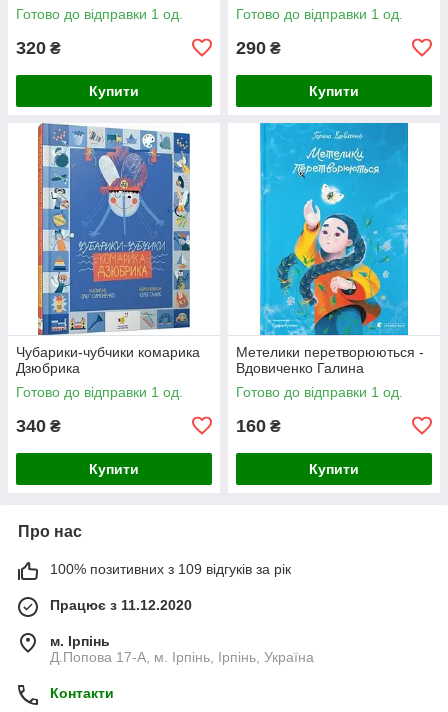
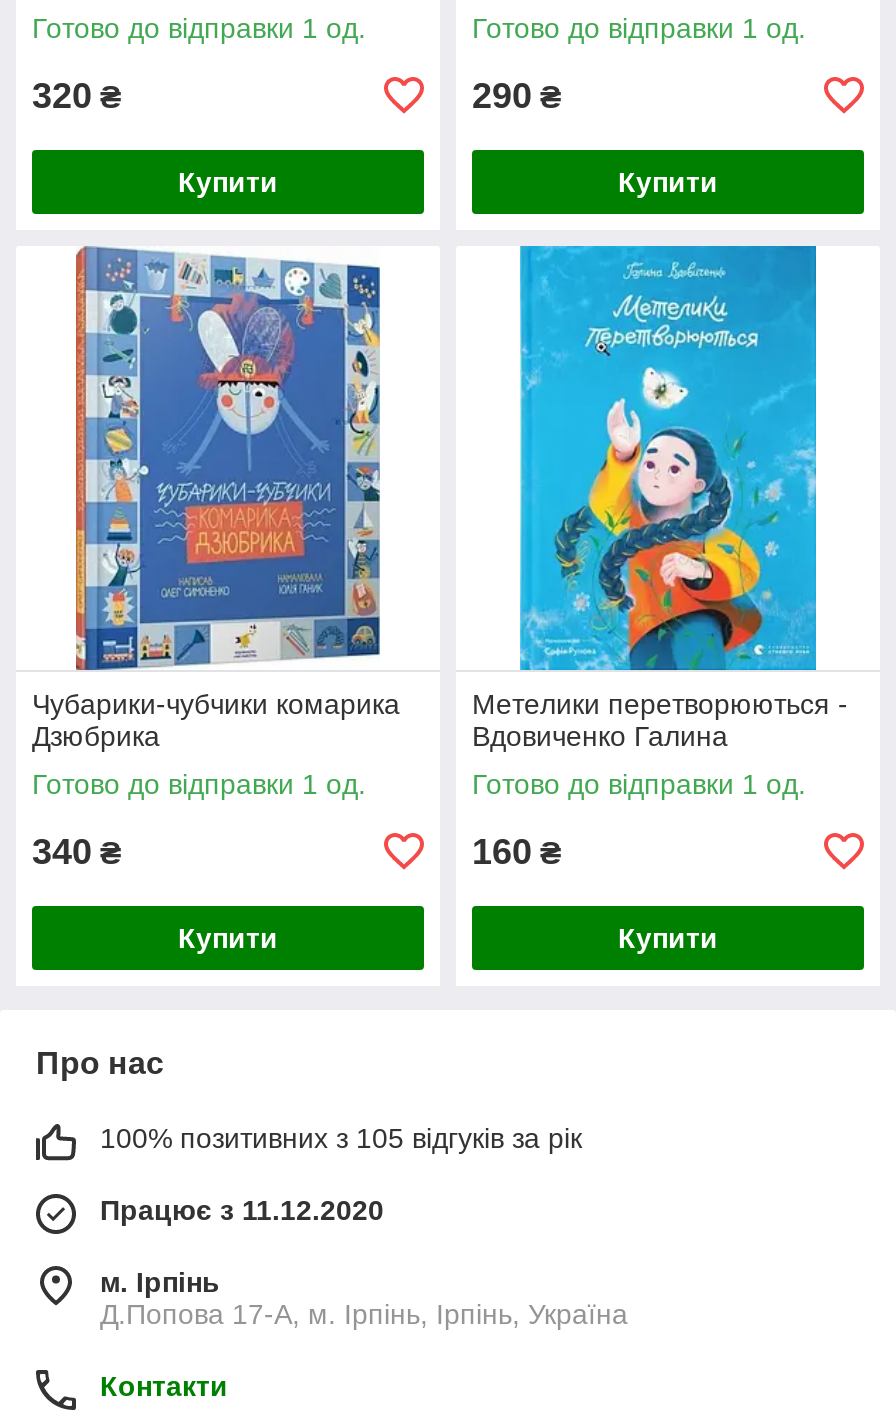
[50,561,291,577] 100% позитивних з 109 відгуків за рік -> [100,1122,582,1154] 100% позитивних з 105 відгуків за рік

